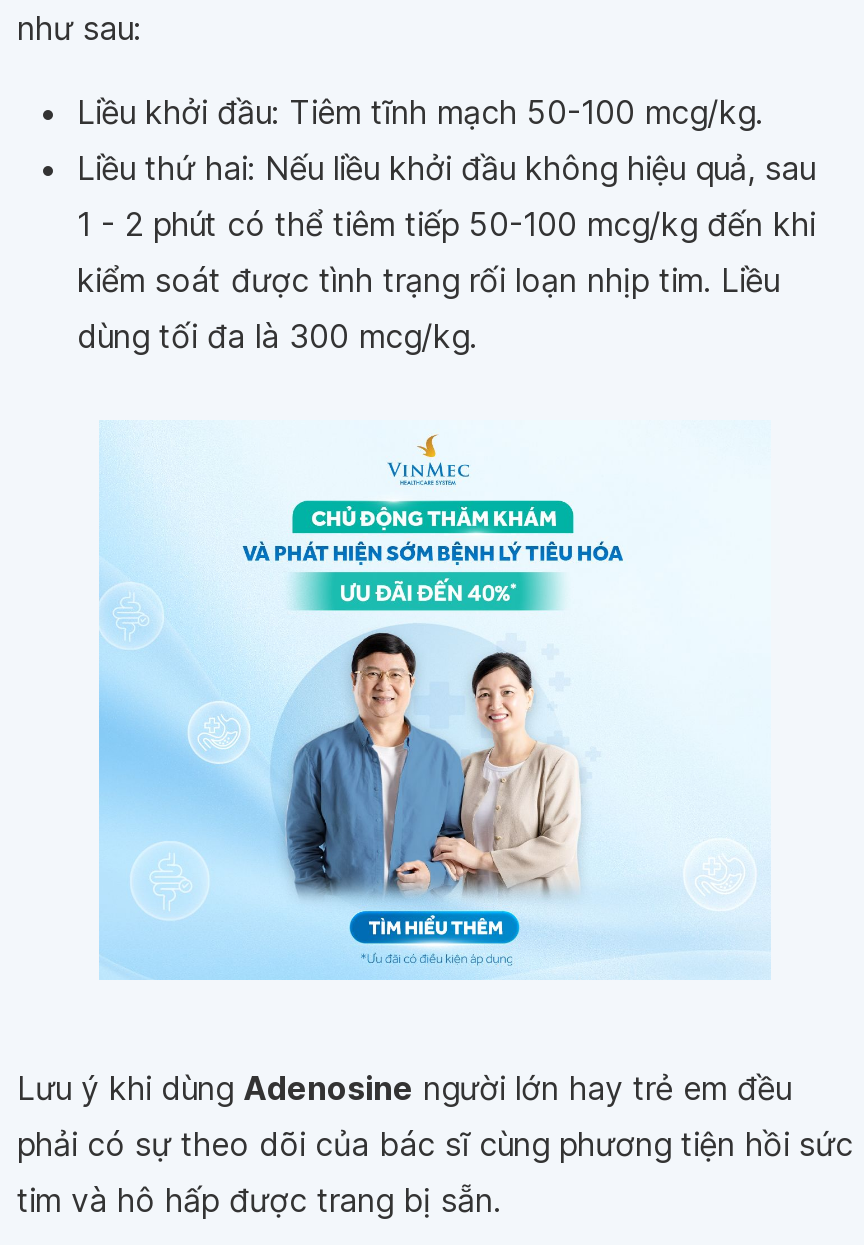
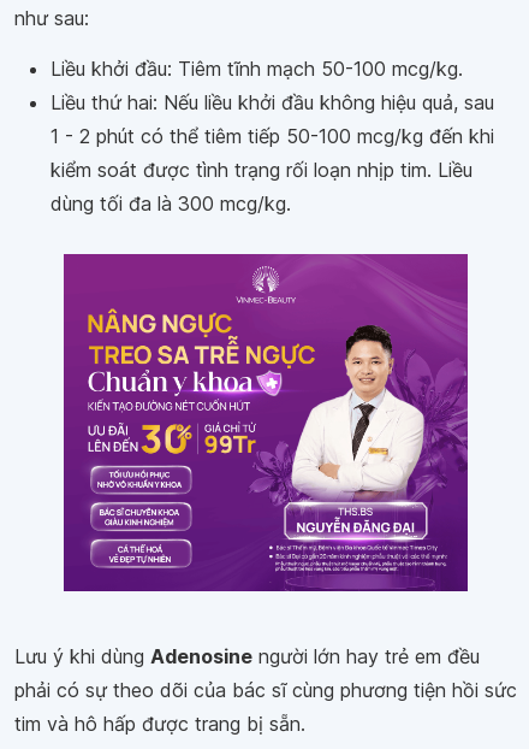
[97,420,771,980] [image] -> [63,253,469,592] [image]

